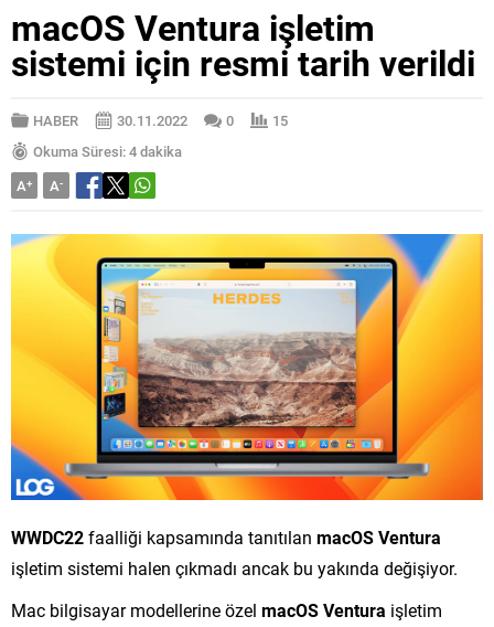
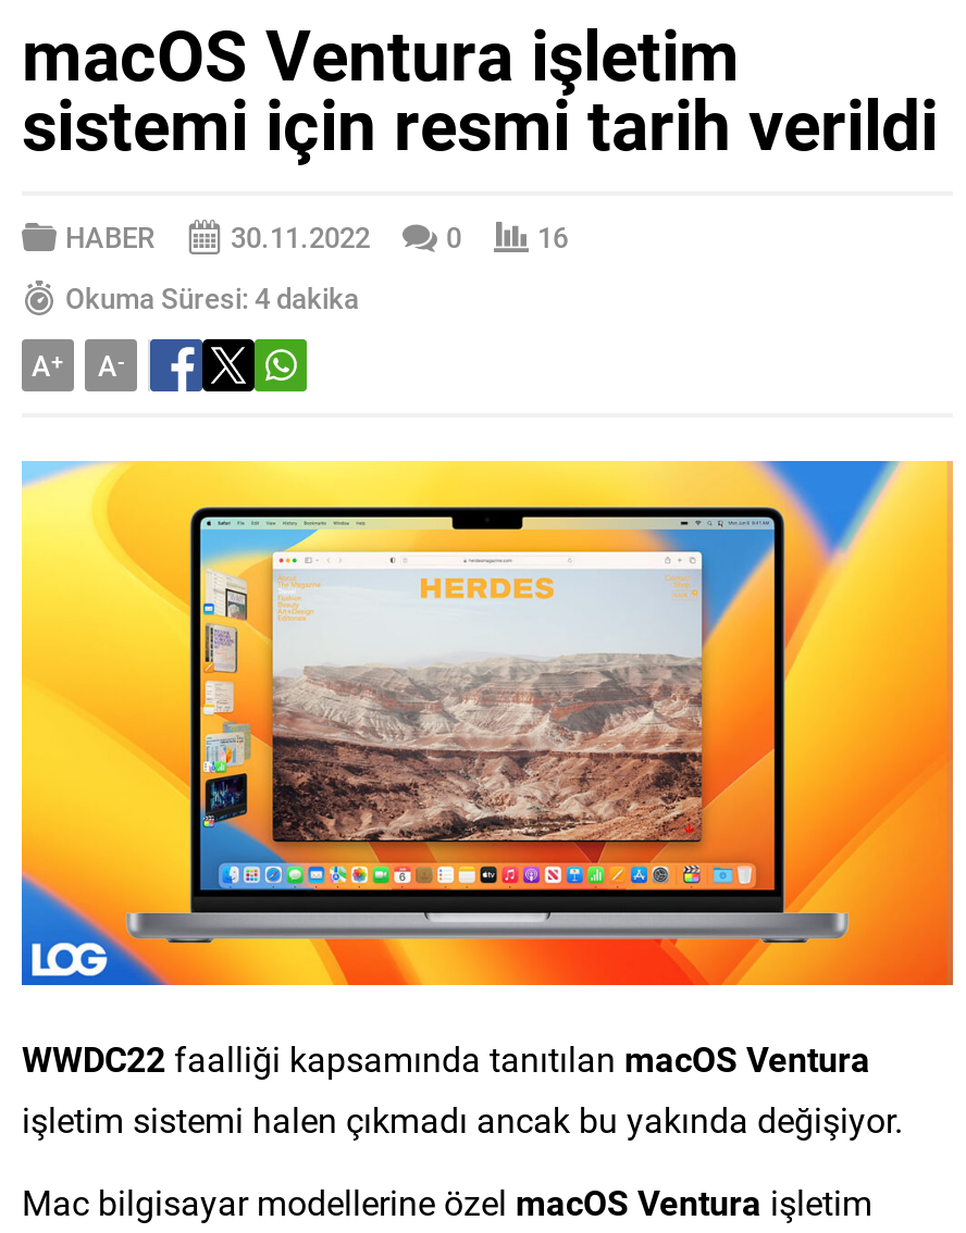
[33,110,288,130] HABER 30.11.2022 0 15 -> [65,217,568,257] HABER 30.11.2022 0 16

